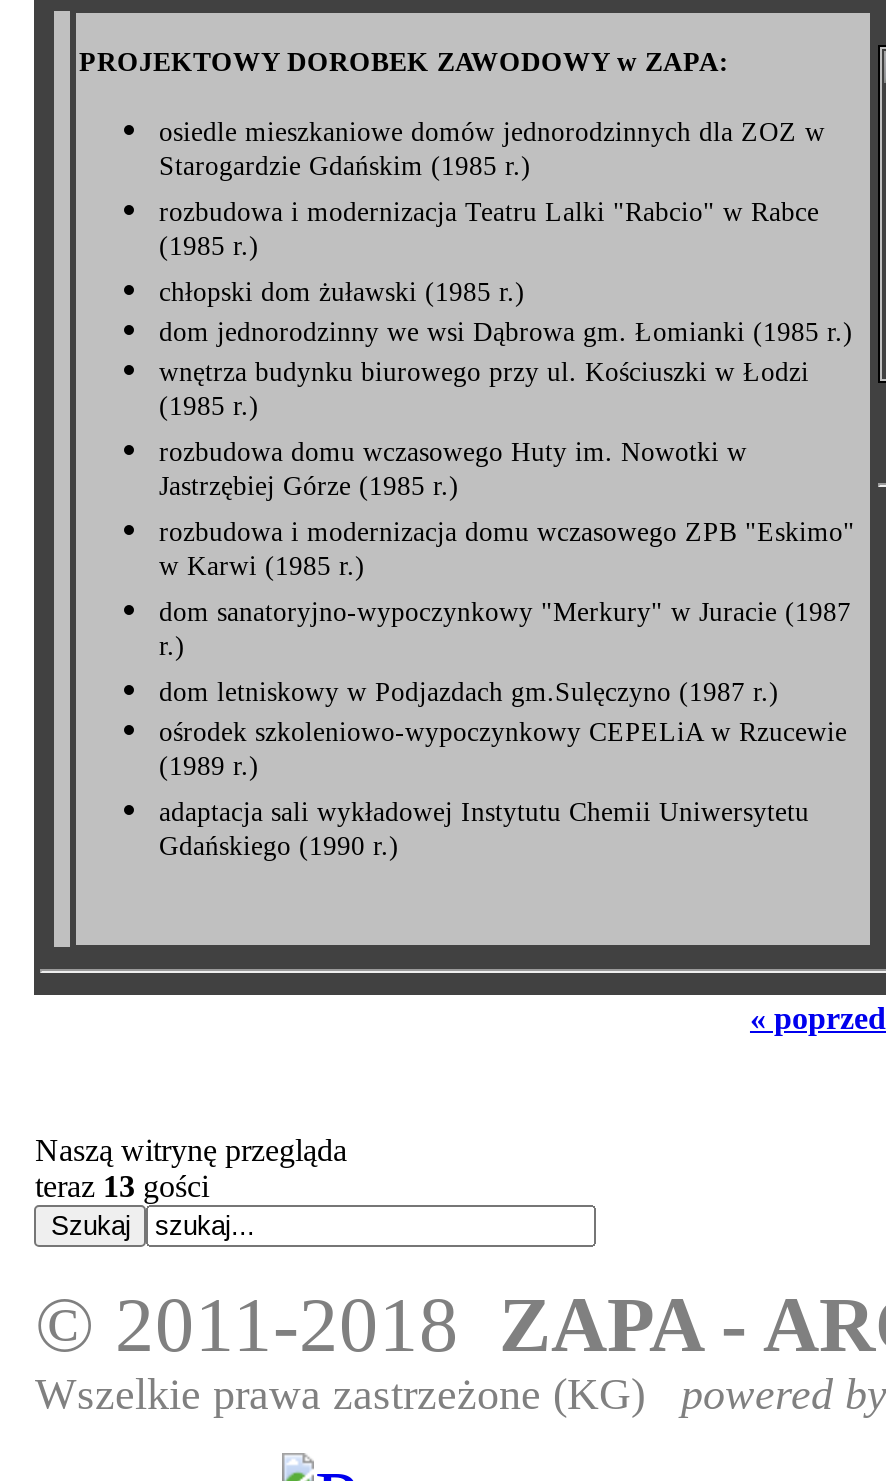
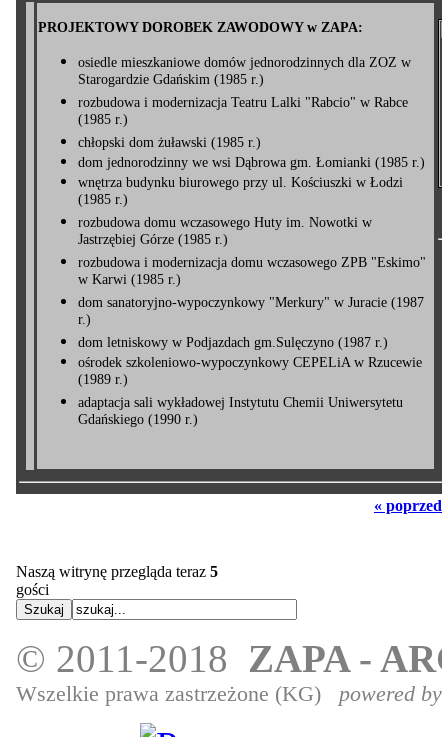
[35,1133,347,1203] Naszą witrynę przegląda | teraz 13 gości -> [16,563,218,598] Naszą witrynę przegląda teraz 5 | gości

